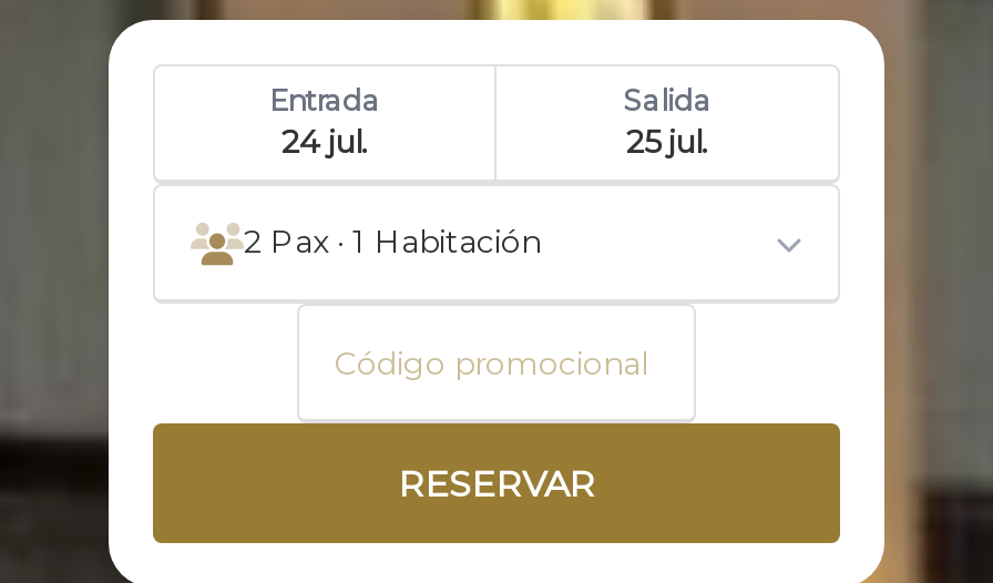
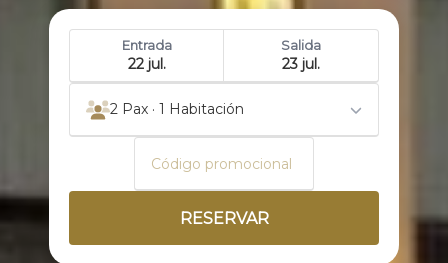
[281,123,368,162] 24 jul. -> [127,55,165,73] 22 jul.
[626,123,708,162] 25 jul. -> [282,55,320,73] 23 jul.

